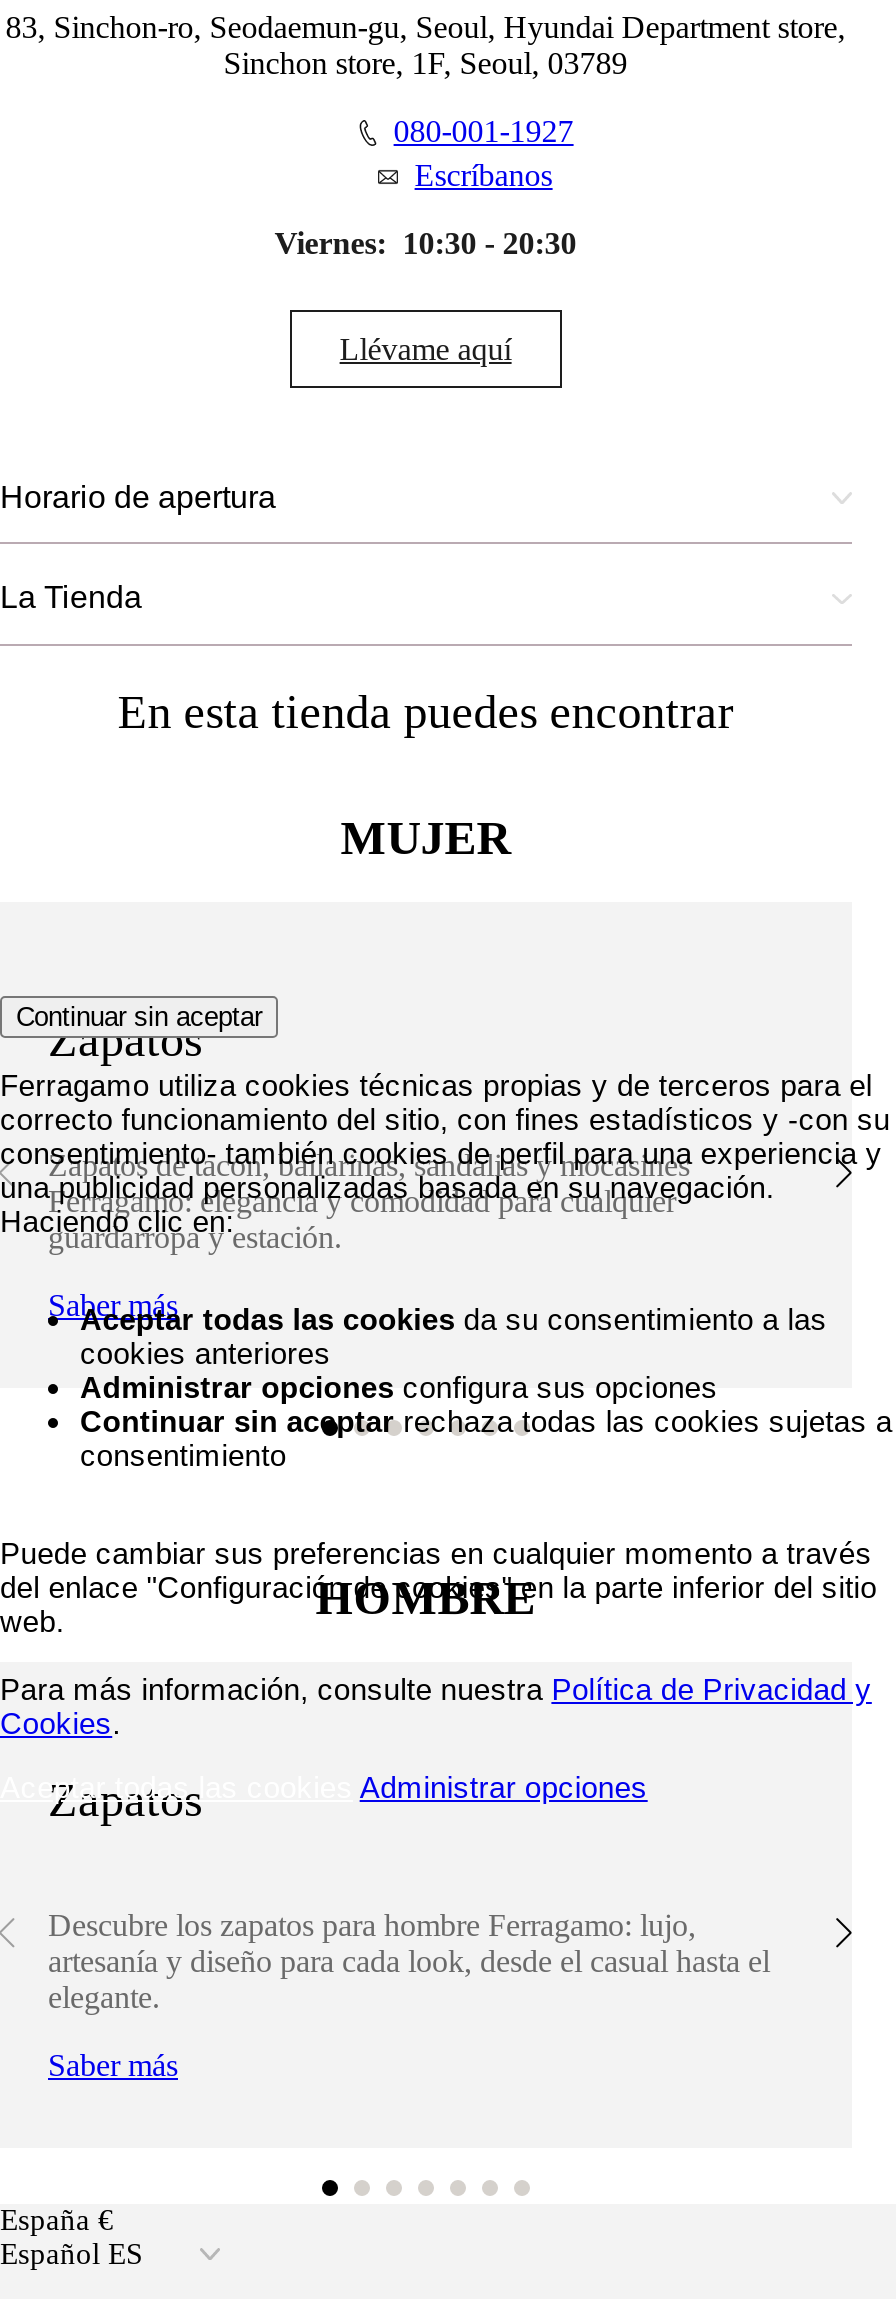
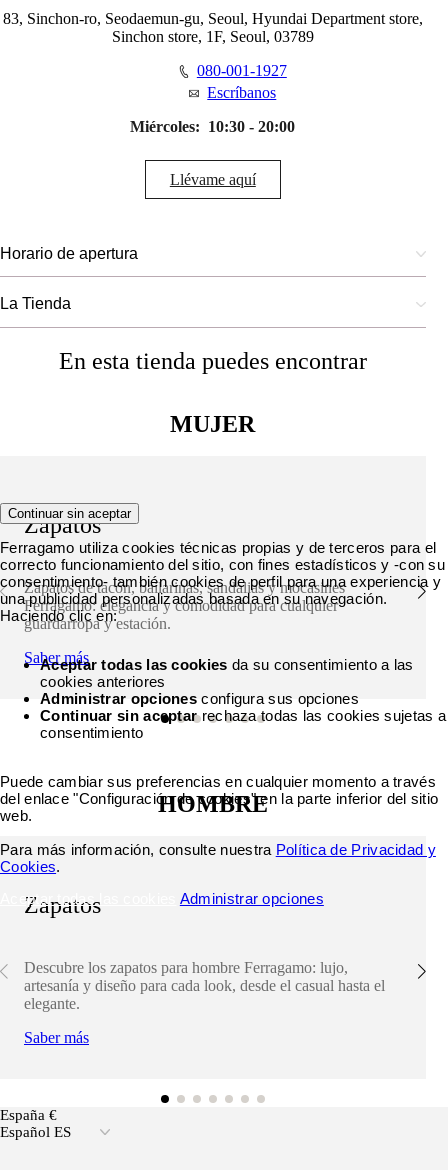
[275,226,577,260] Viernes: 10:30 - 20:30 -> [130,118,295,135] Miércoles: 10:30 - 20:00

